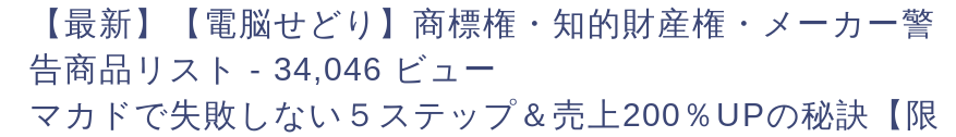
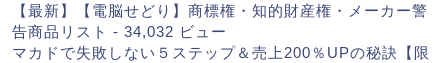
[29,50,498,87] 告商品リスト- 34,046 ビュー -> [12,23,227,40] 告商品リスト- 34,032 ビュー

